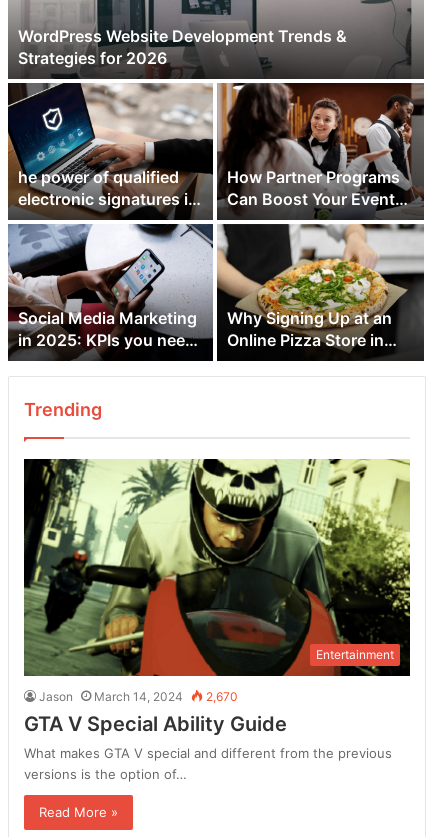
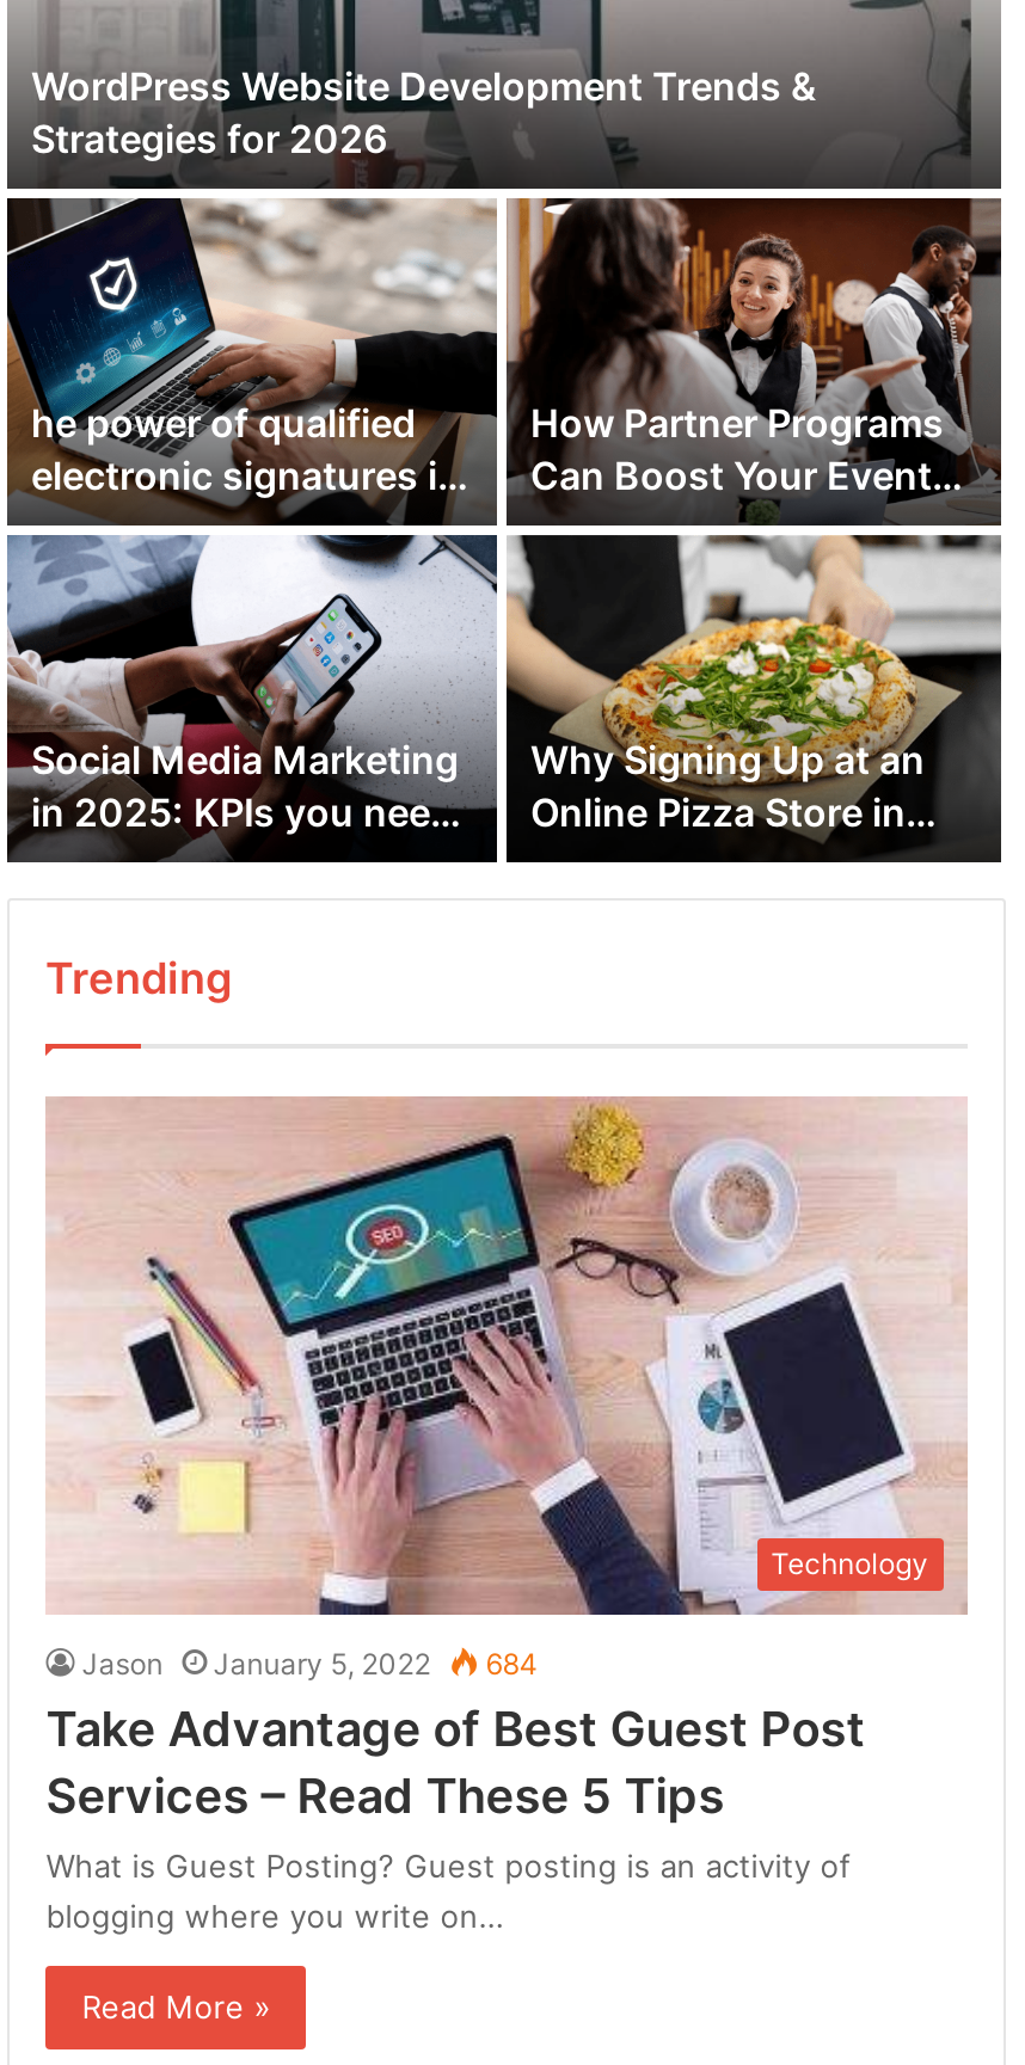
[23,458,411,677] [image] | Entertainment -> [45,1096,968,1617] [image] | Technology
[24,689,392,782] March 14, 2024 | 2,670 | GTA V Special Ability Guide | What makes GTA V special and different from the previous | versions is the option of… -> [46,1647,866,1936] January 5, 2022 | 684 | Take Advantage of Best Guest Post | Services – Read These 5 Tips | What is Guest Posting? Guest posting is an activity of | blogging where you write on…

